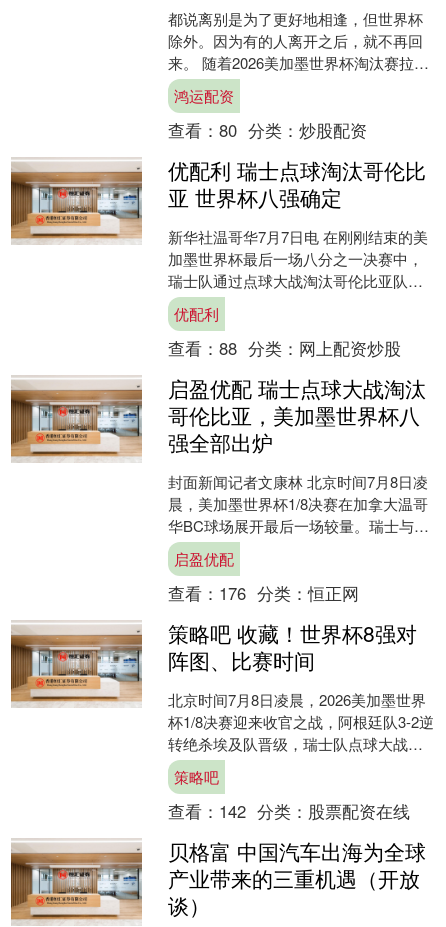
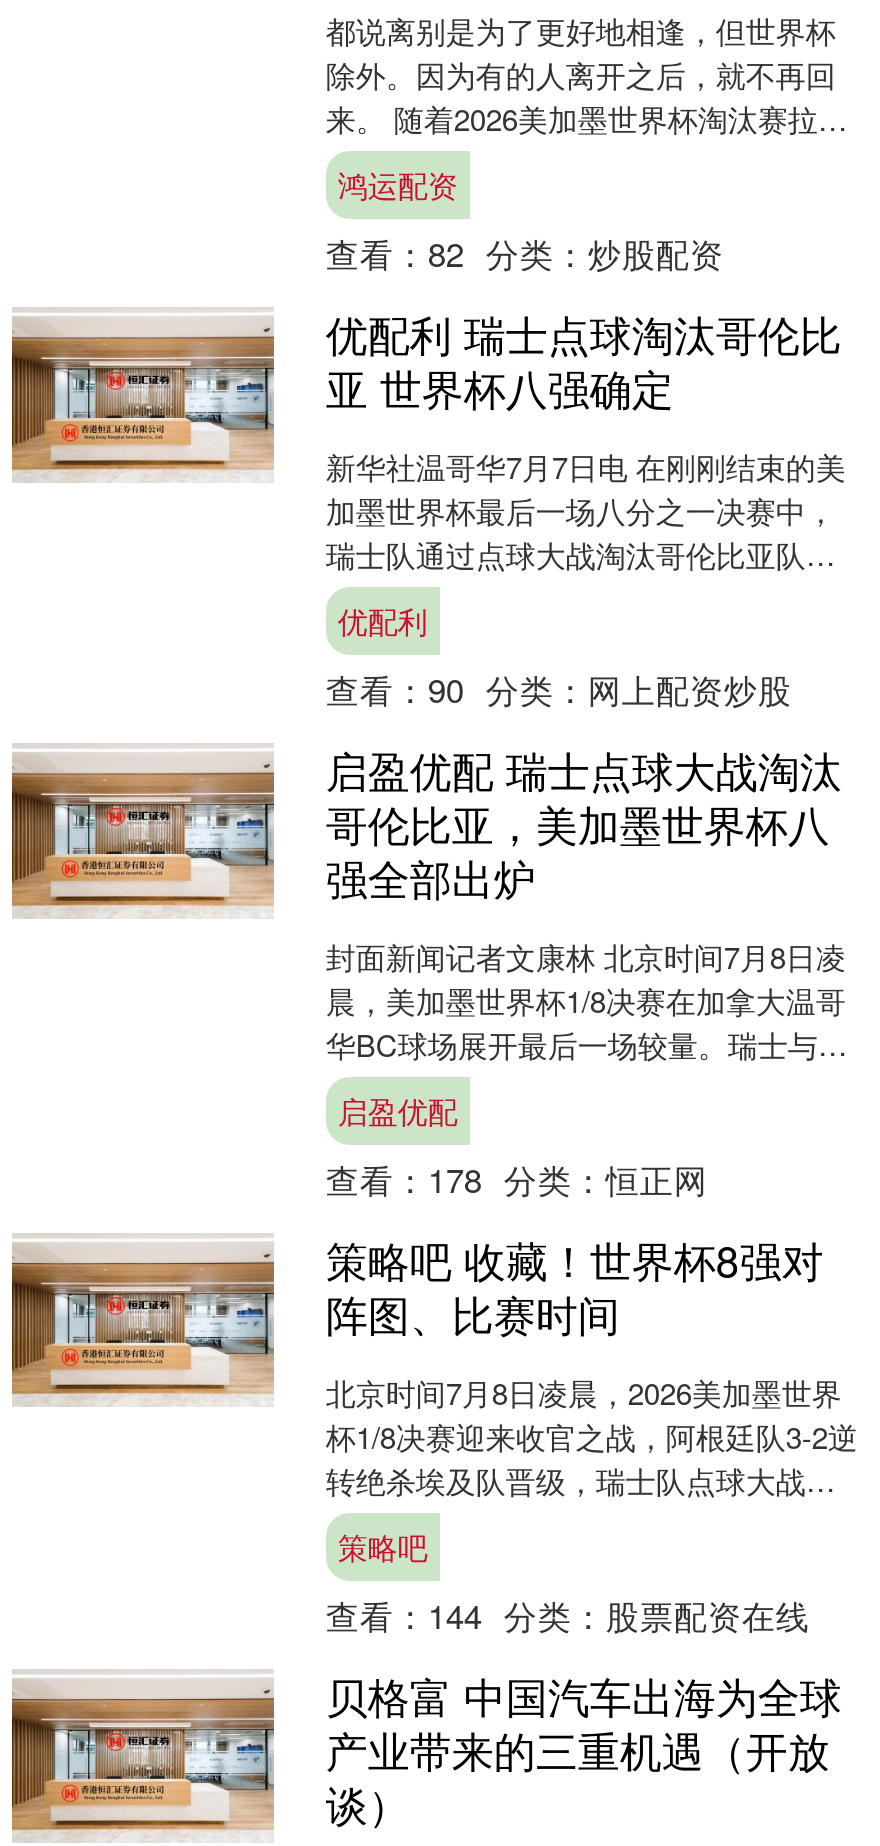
[168,118,367,142] 查看：80 分类：炒股配资 -> [326,229,724,277] 查看：82 分类：炒股配资
[168,336,401,360] 查看：88 分类：网上配资炒股 -> [326,665,792,713] 查看：90 分类：网上配资炒股
[168,581,359,605] 查看：176 分类：恒正网 -> [326,1155,708,1203] 查看：178 分类：恒正网
[168,799,410,823] 查看：142 分类：股票配资在线 -> [326,1591,810,1639] 查看：144 分类：股票配资在线

